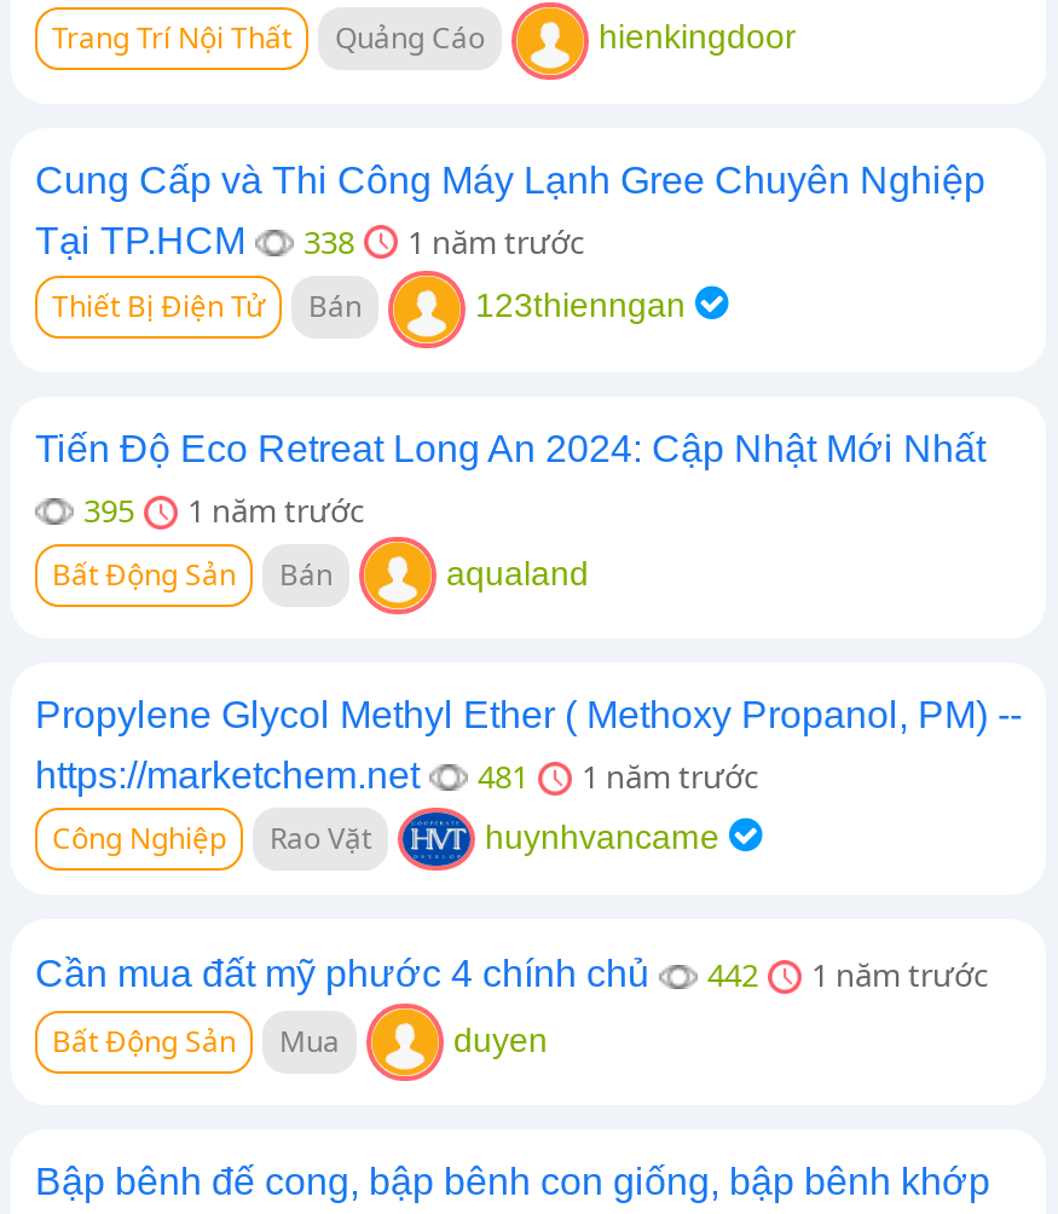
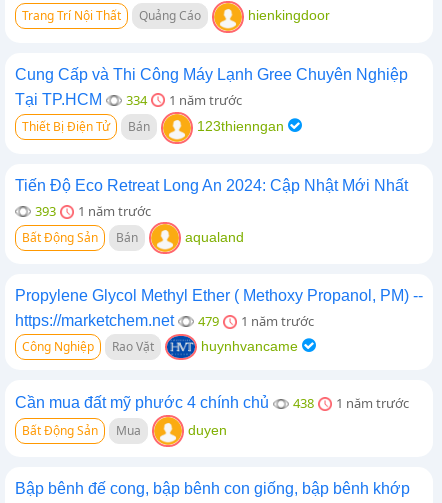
[35,219,584,263] Tại TP.HCM 338 1 năm trước -> [15,91,242,109] Tại TP.HCM 334 1 năm trước
[83,488,364,532] 395 1 năm trước -> [35,202,151,220] 393 1 năm trước
[35,754,758,798] https://marketchem.net 481 1 năm trước -> [15,312,314,330] https://marketchem.net 479 1 năm trước
[35,954,988,997] Cần mua đất mỹ phước 4 chính chủ 442 1 năm trước -> [15,394,409,412] Cần mua đất mỹ phước 4 chính chủ 438 1 năm trước

